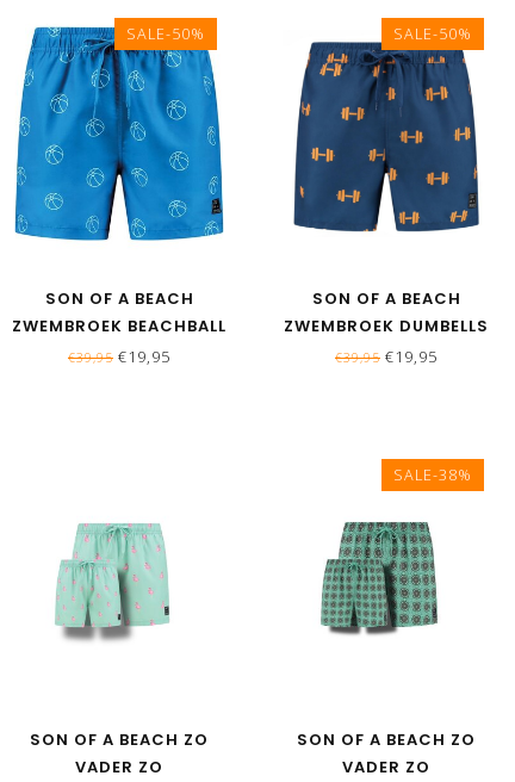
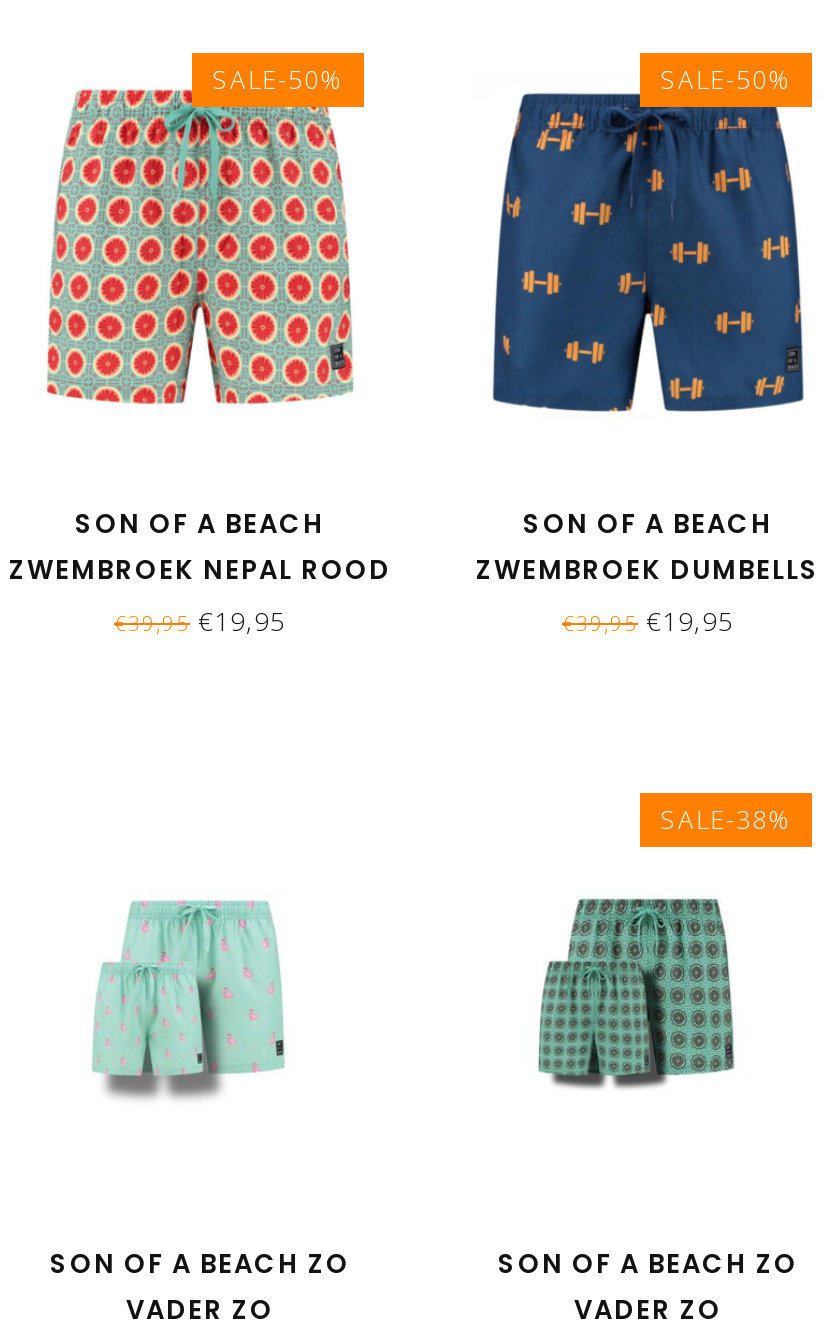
[14,26,224,242] [image] -> [26,69,374,427] [image]
[12,314,227,337] ZWEMBROEK BEACHBALL -> [9,551,391,589] ZWEMBROEK NEPAL ROOD

